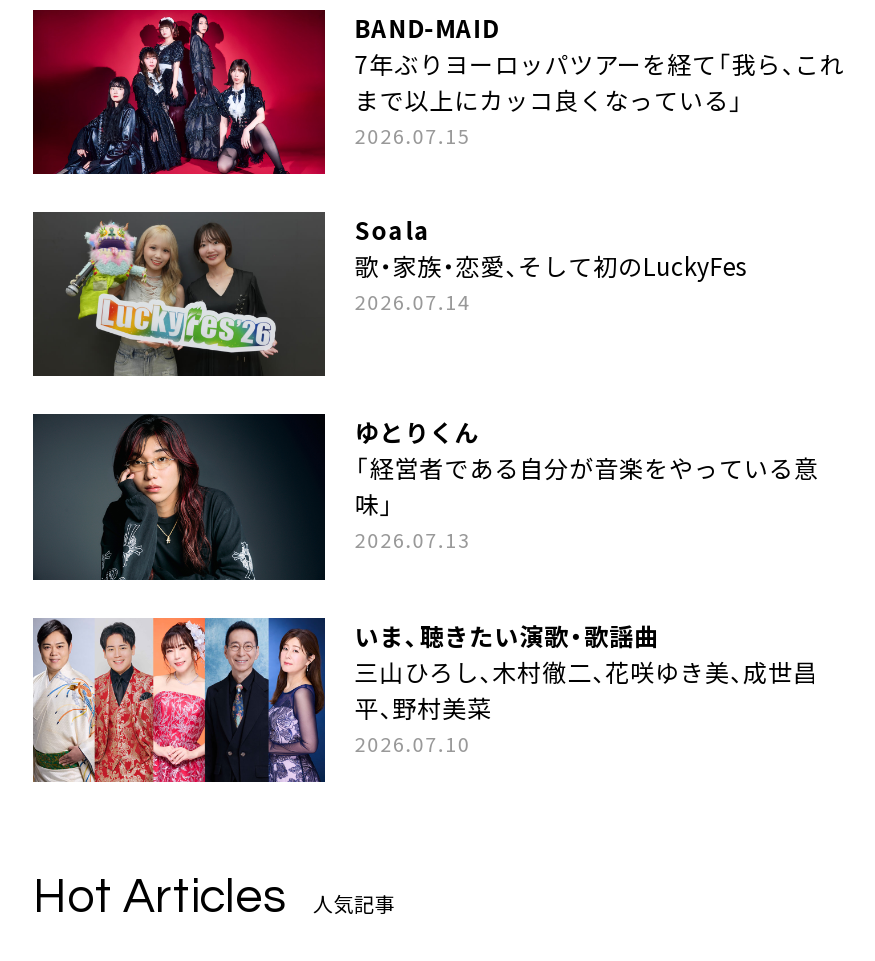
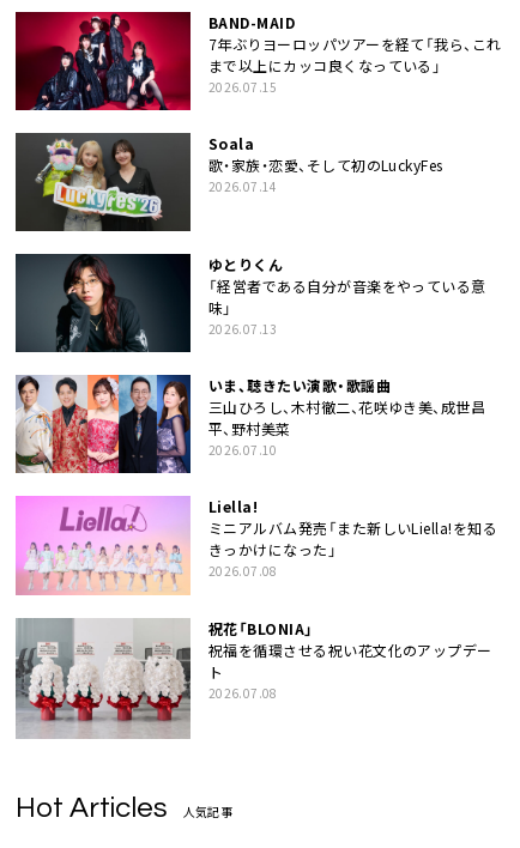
none -> [14,495,498,701] [image] | Liella! | ミニアルバム発売「また新しいLiella!を知る | きっかけになった」 | 2026.07.08 | 祝花「BLONIA」 | 祝福を循環させる祝い花文化のアップデー | ト | 2026.07.08
none -> [16,617,191,739] [image]

